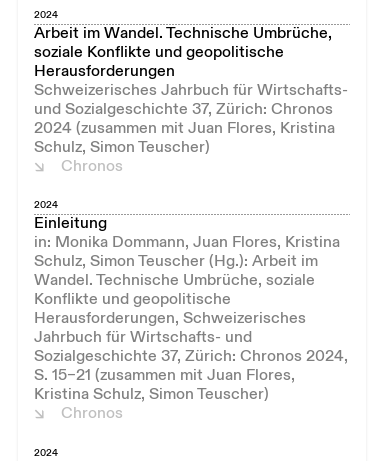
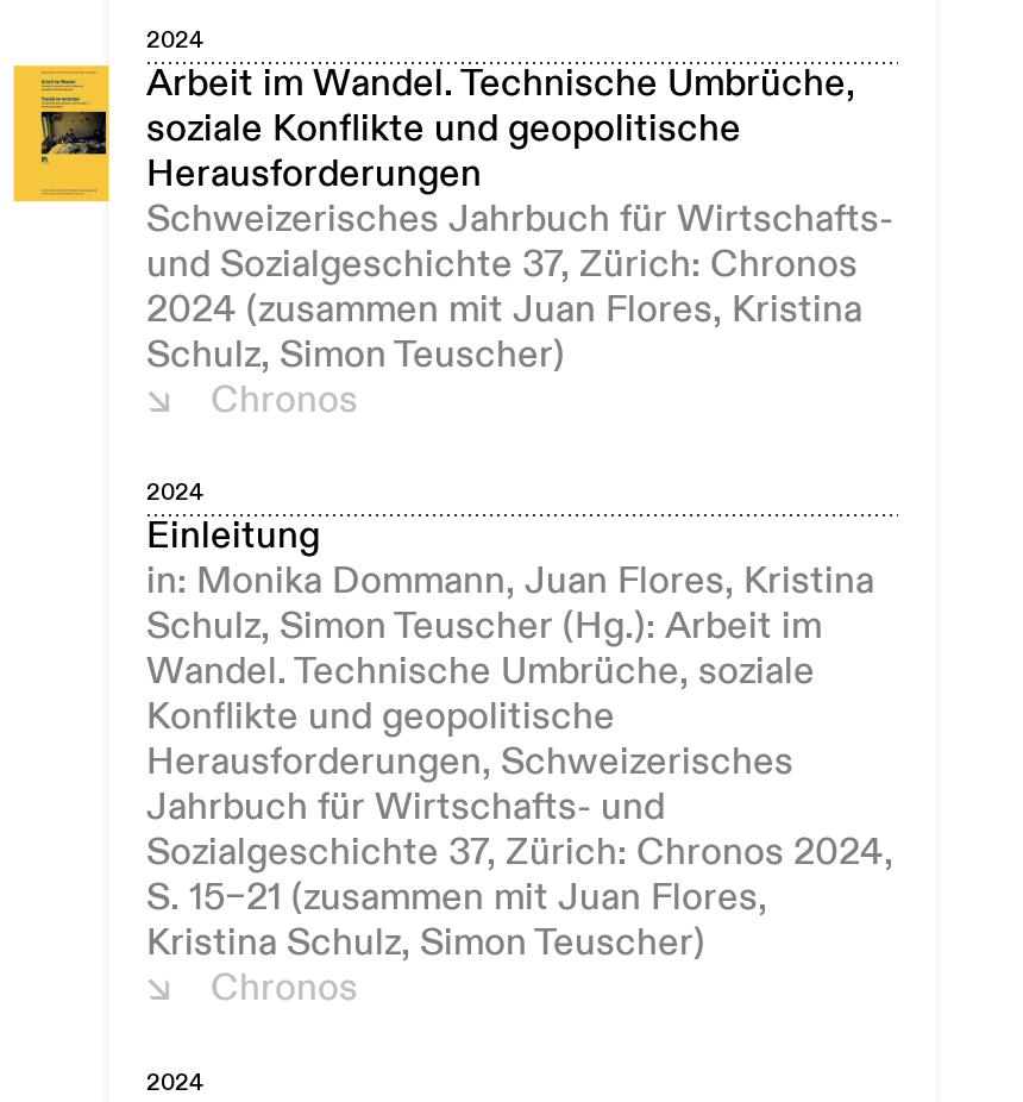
none -> [11,62,113,205] [image]

